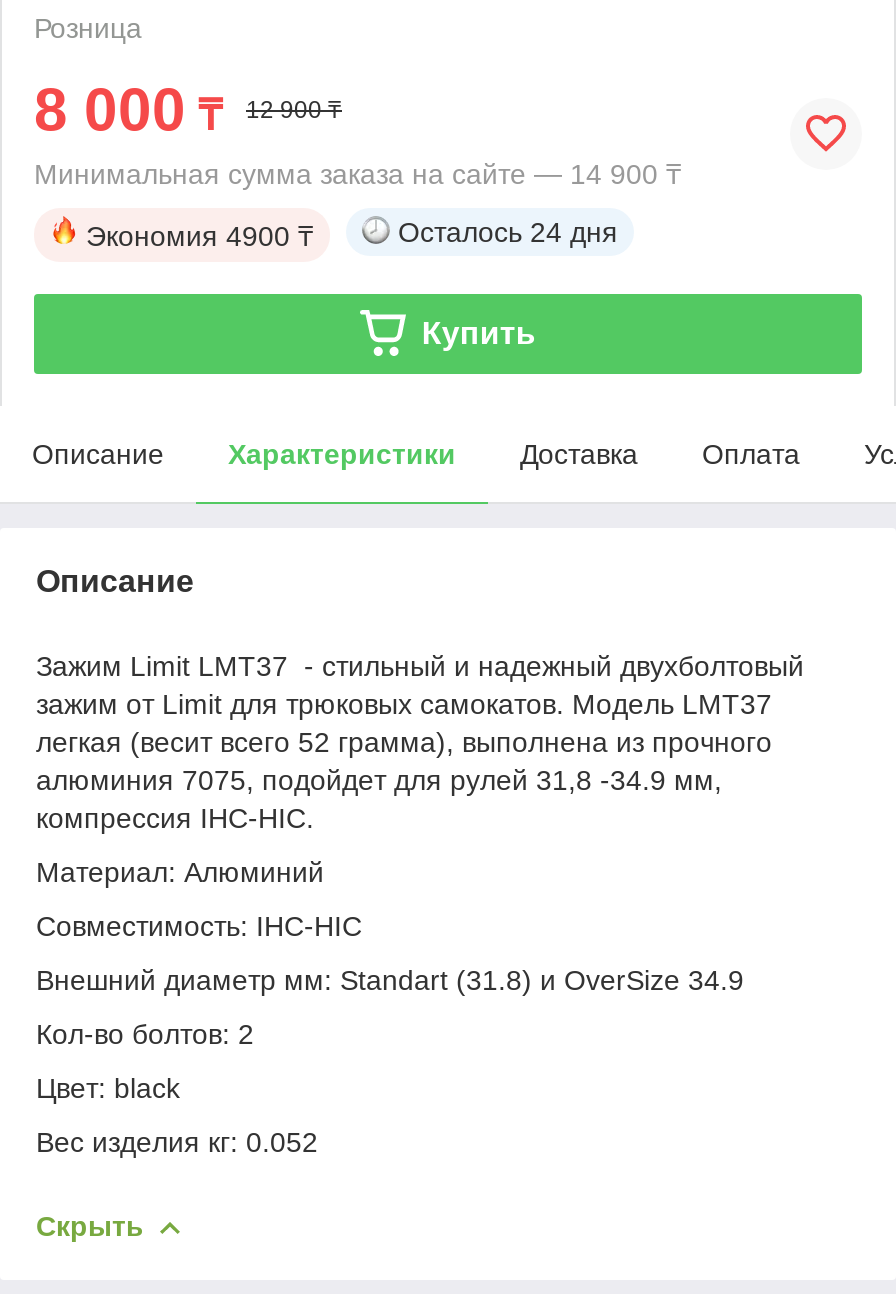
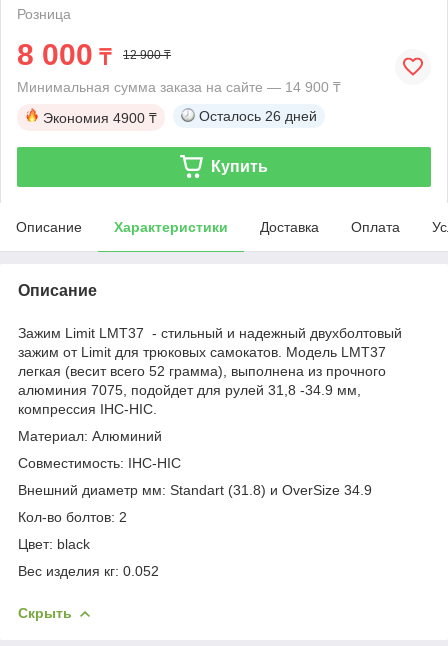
[398,216,618,248] Осталось 24 дня -> [199,108,317,124] Осталось 26 дней

